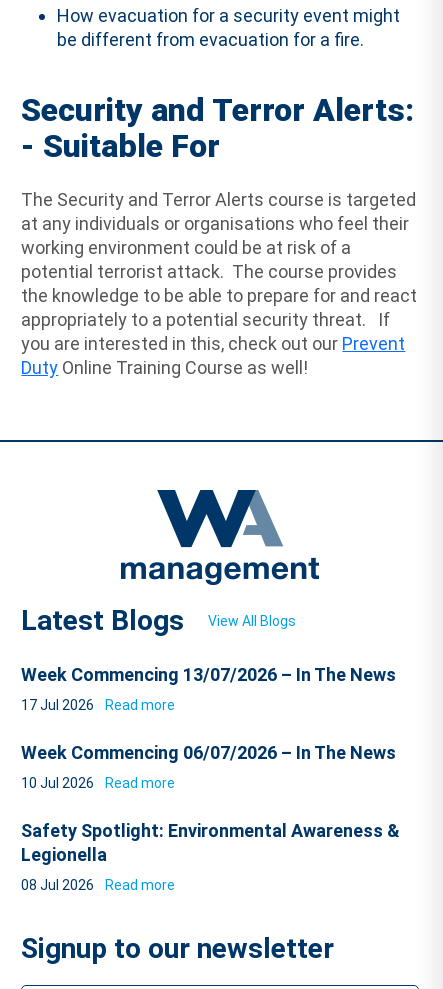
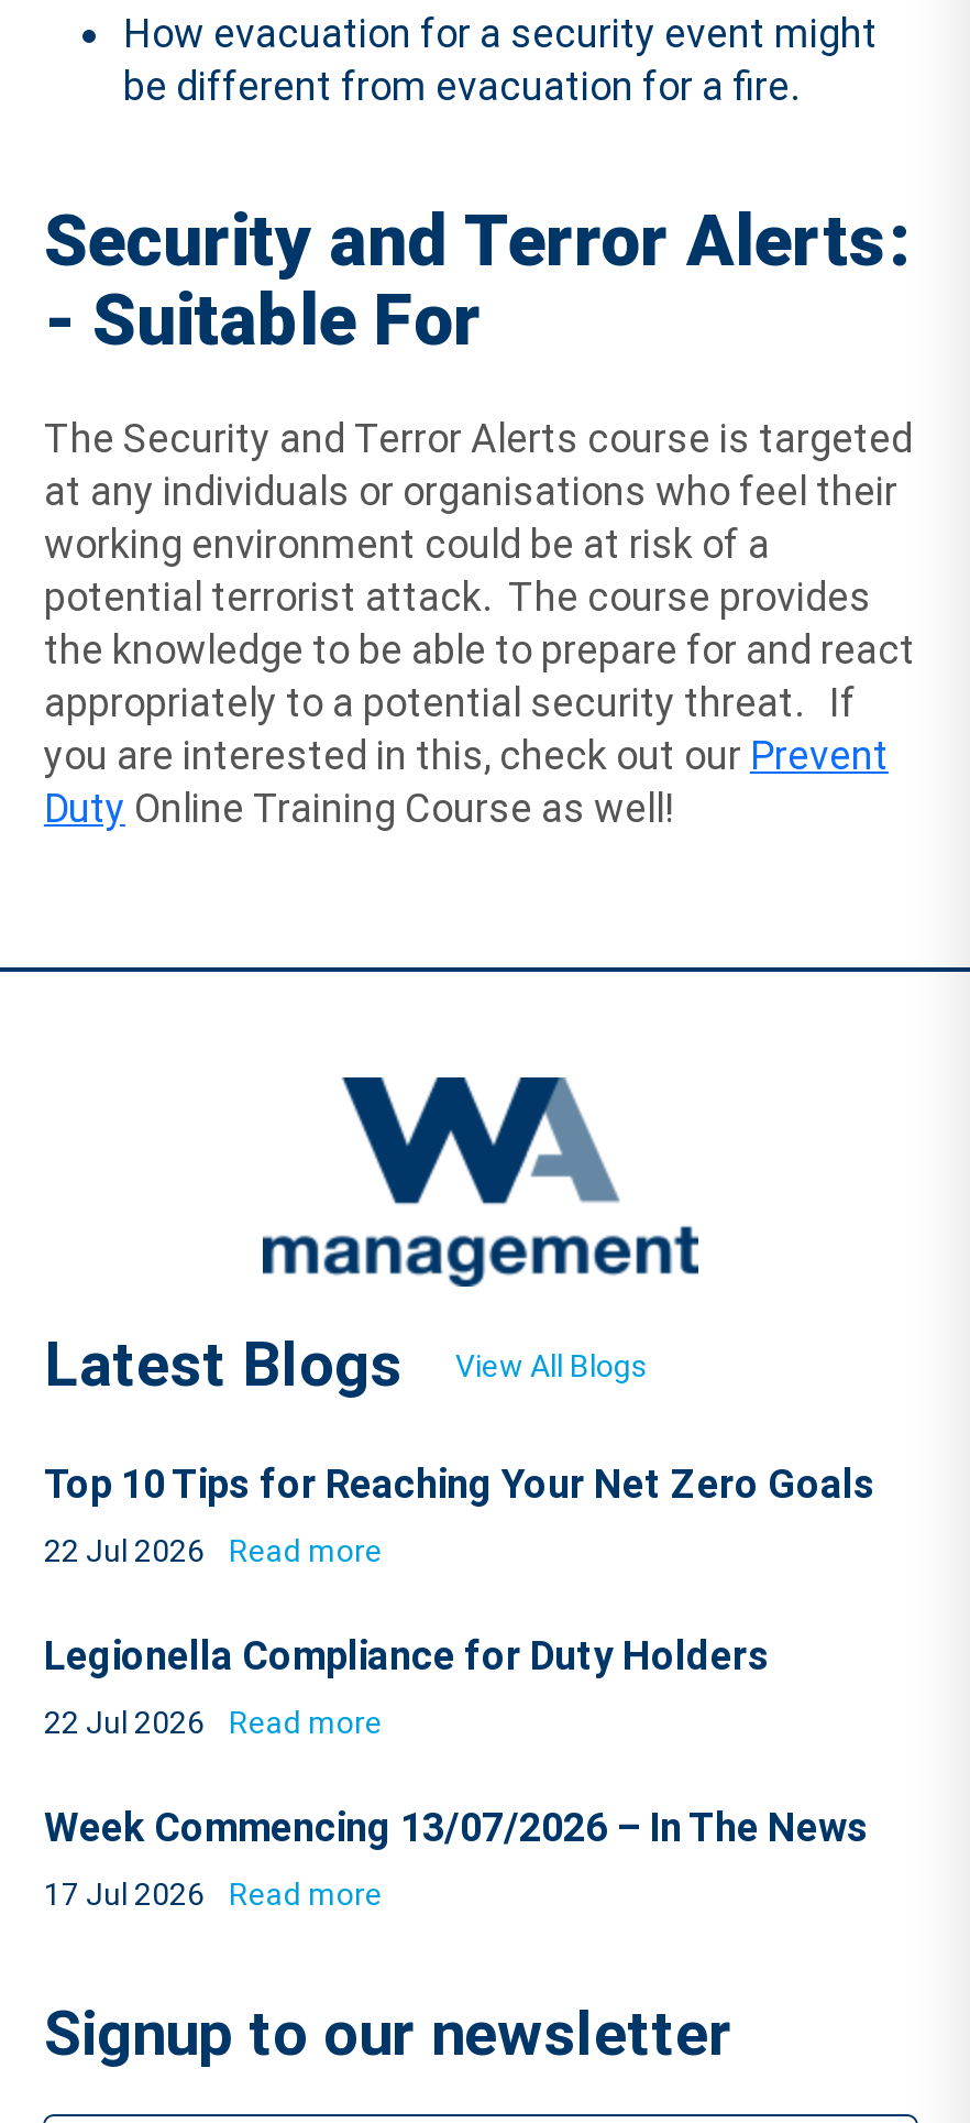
none -> [44,1461,875,1740] Top 10 Tips for Reaching Your Net Zero Goals | 22 Jul 2026 Read more | Legionella Compliance for Duty Holders | 22 Jul 2026 Read more
moved [21,664,396,713] -> [44,1804,869,1912]: Week Commencing 13/07/2026 – In The News | 17 Jul 2026 Read more
[21,742,400,893] Week Commencing 06/07/2026 – In The News | 10 Jul 2026 Read more | Safety Spotlight: Environmental Awareness & | Legionella | 08 Jul 2026 Read more -> none

